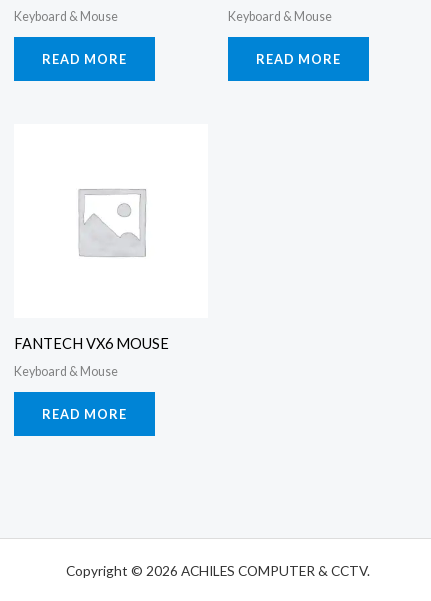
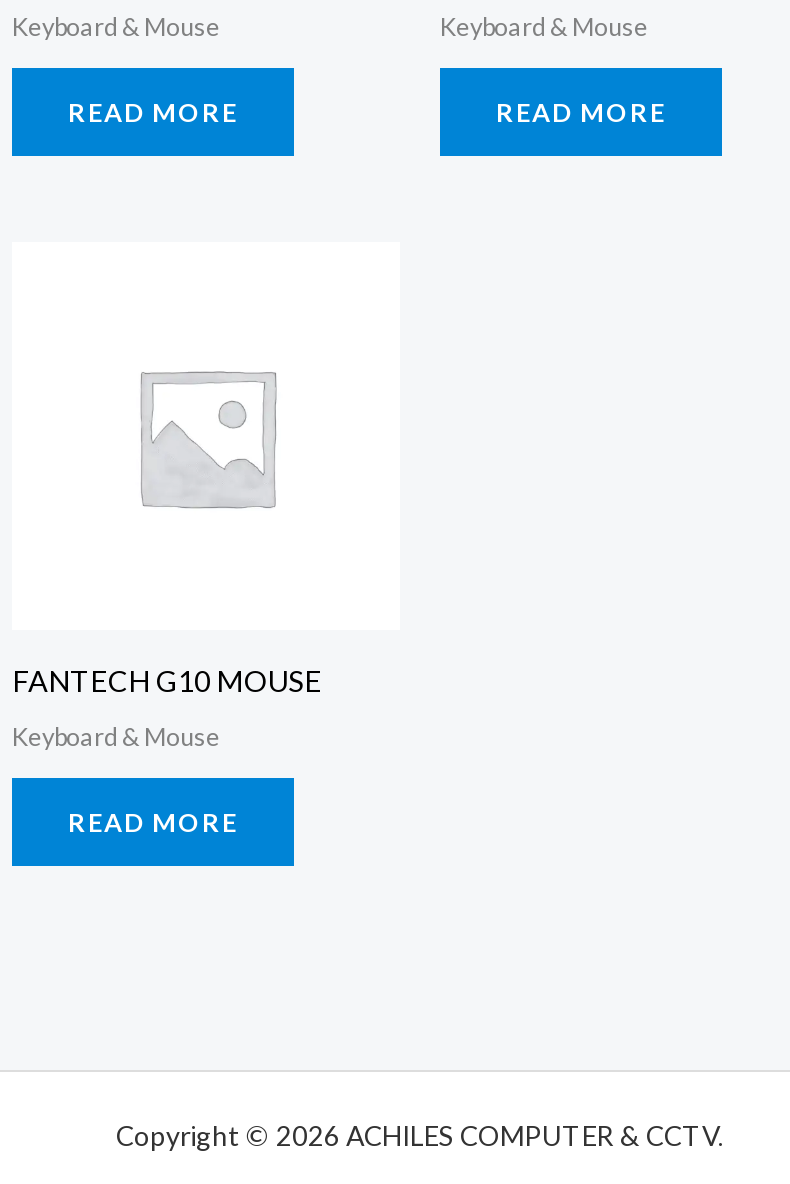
[14,335,169,352] FANTECH VX6 MOUSE -> [12,663,322,697] FANTECH G10 MOUSE

